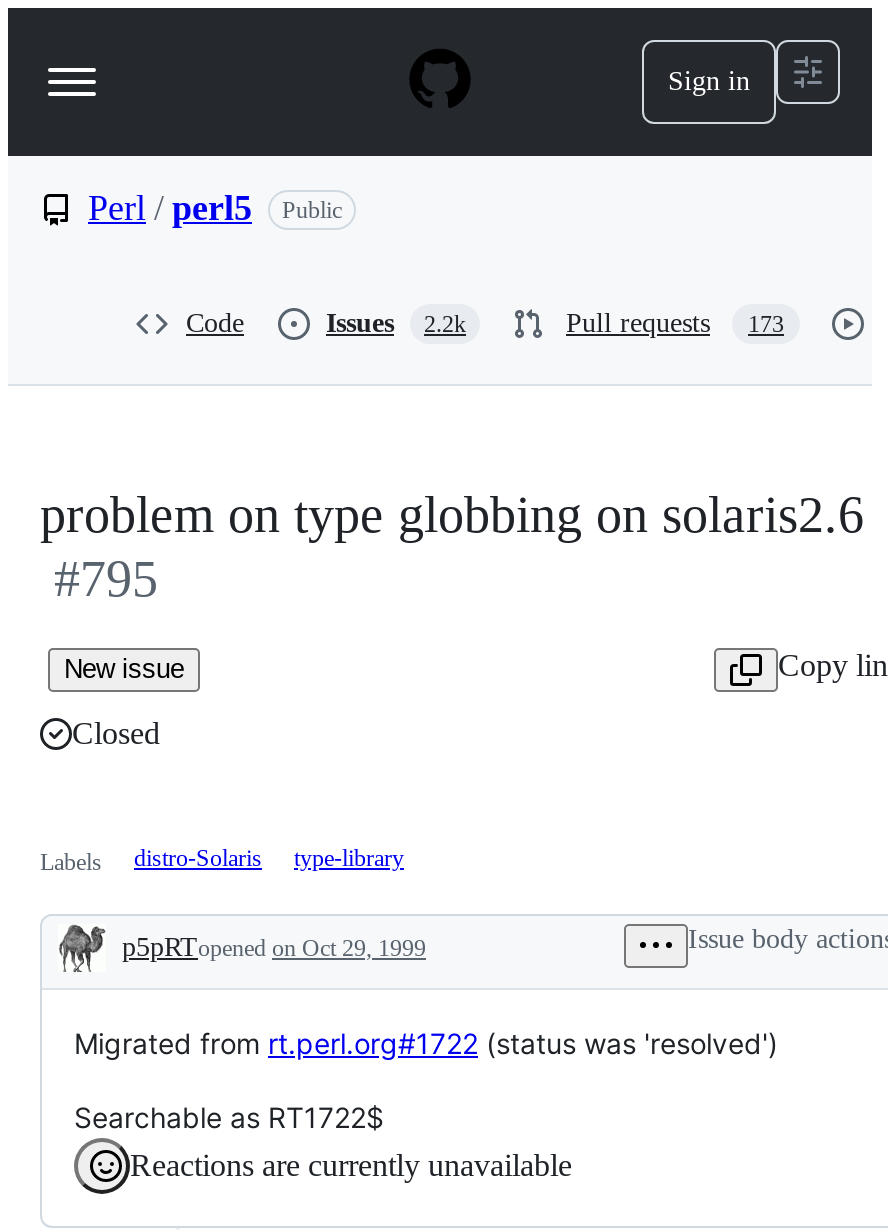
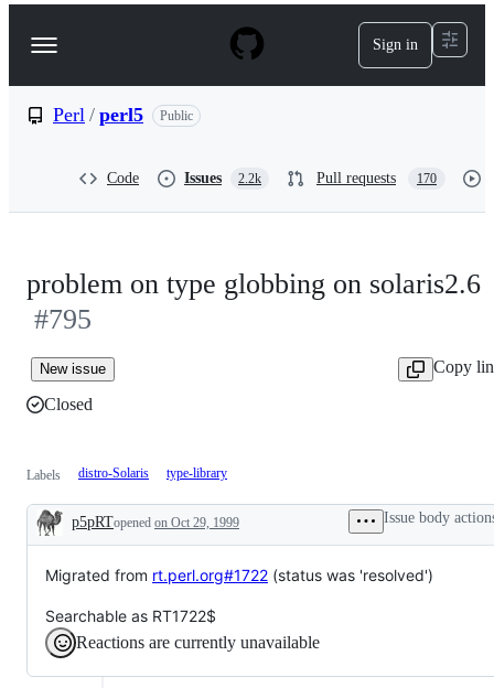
[566,308,784,338] Pull requests 173 -> [316,170,437,186] Pull requests 170

